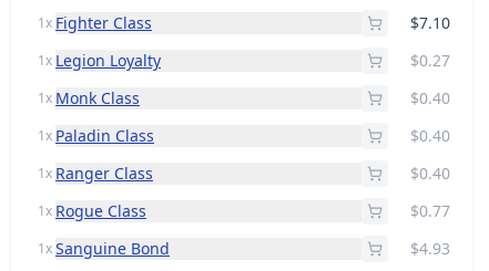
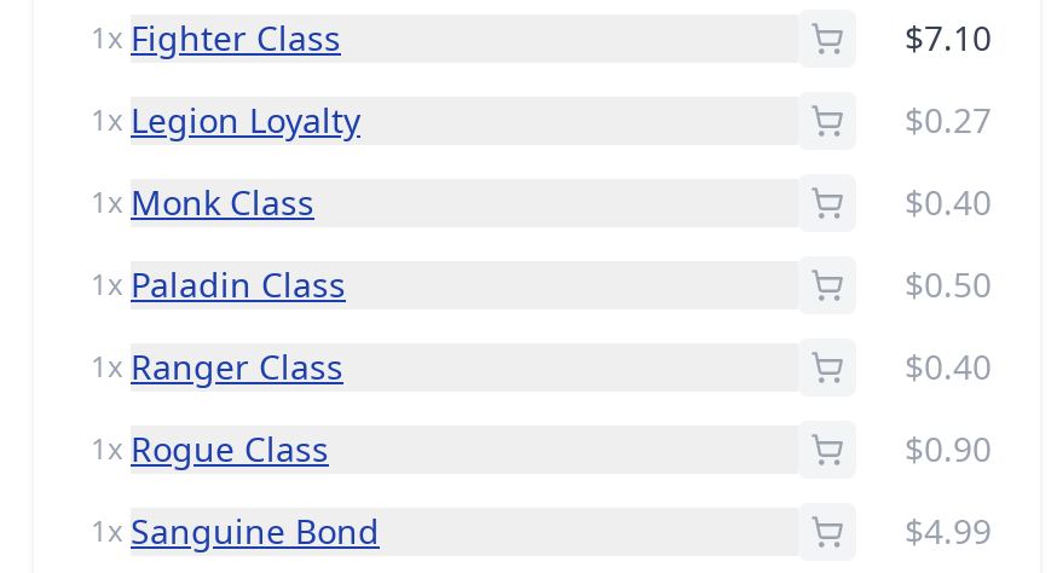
[410,125,450,146] $0.40 -> [905,261,992,307] $0.50
[410,200,450,221] $0.77 -> [905,426,992,471] $0.90
[410,238,450,259] $4.93 -> [905,508,992,554] $4.99

